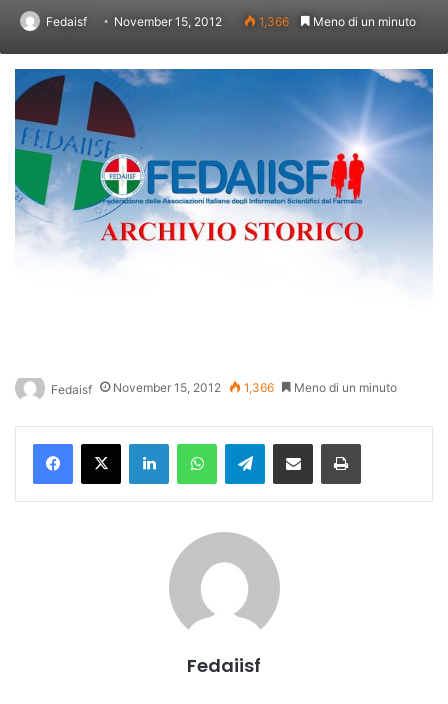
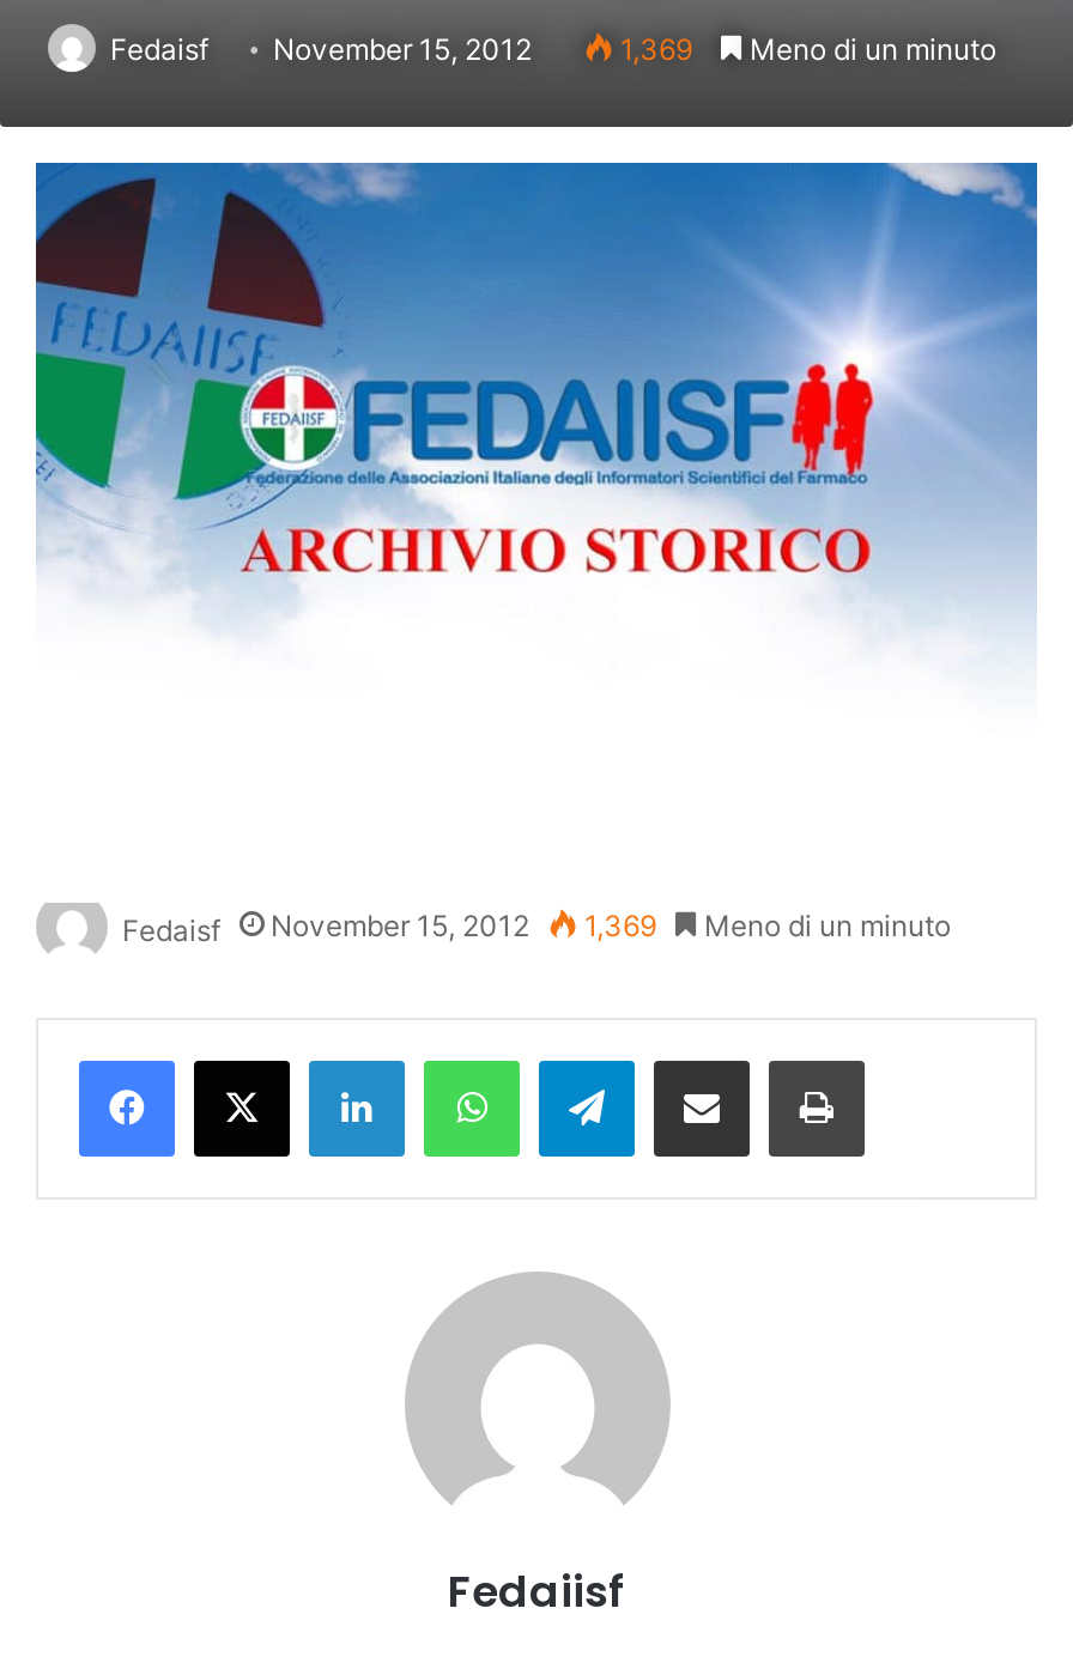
[256,14,416,29] 1,366 Meno di un minuto -> [613,32,996,68] 1,369 Meno di un minuto
[51,380,397,397] Fedaisf November 15, 2012 1,366 Meno di un minuto -> [122,907,951,948] Fedaisf November 15, 2012 1,369 Meno di un minuto

